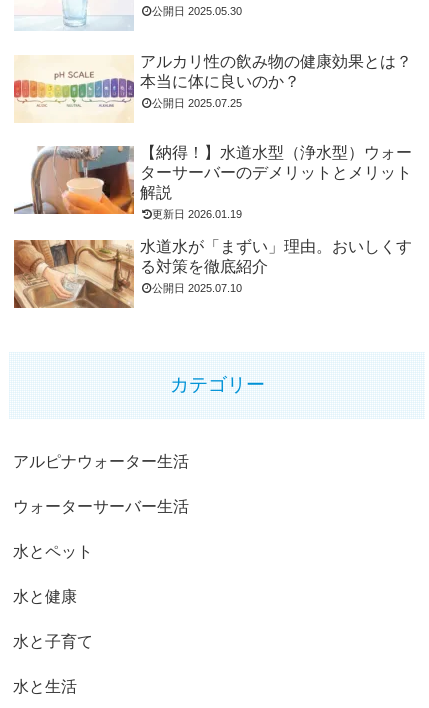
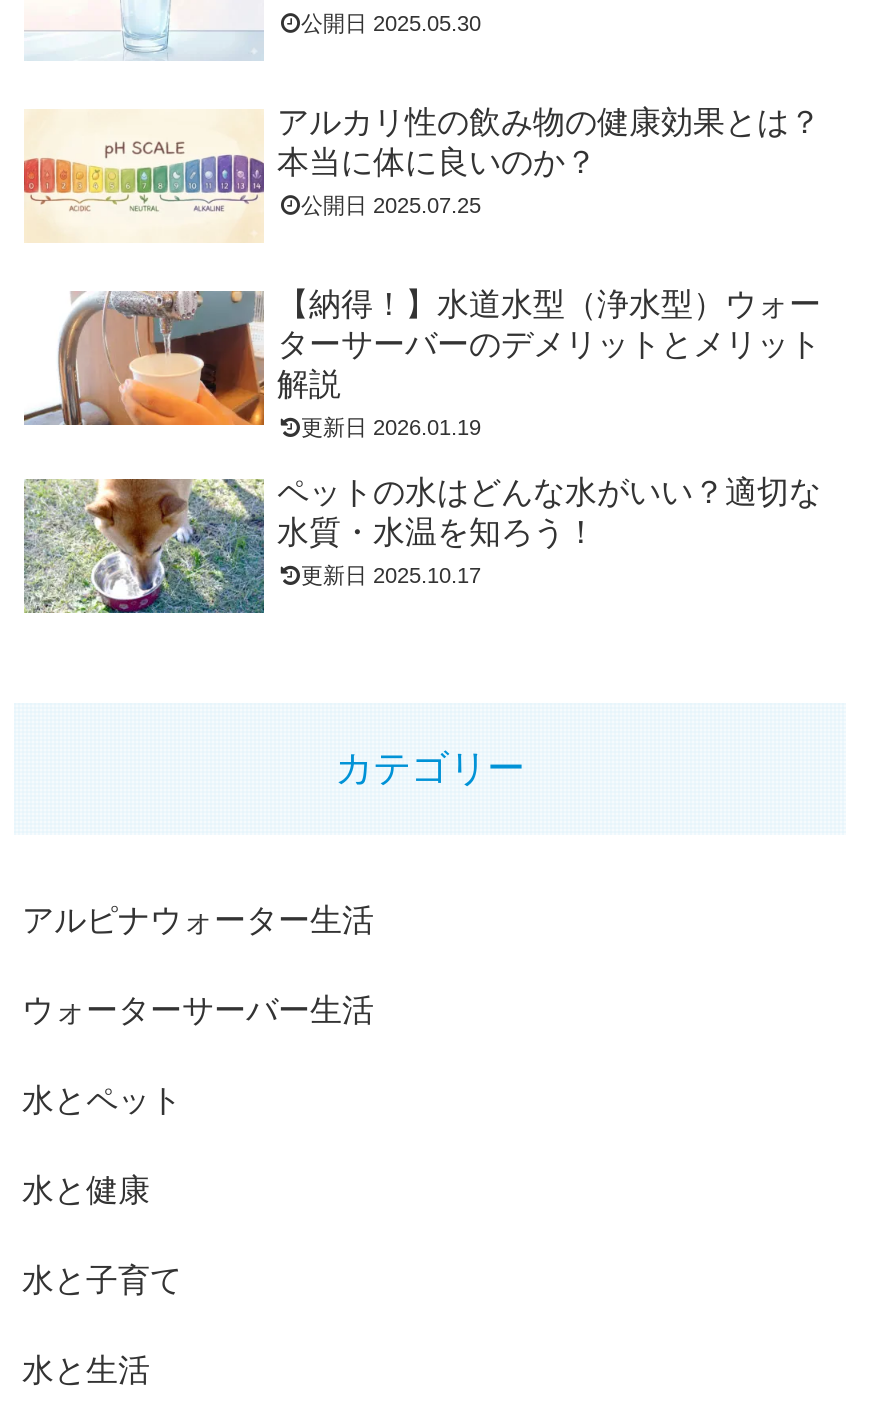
[13,238,412,309] [image] | 水道水が「まずい」理由。おいしくす | る対策を徹底紹介 | 公開日2025.07.10 -> [22,474,821,616] [image] | ペットの水はどんな水がいい？適切な | 水質・水温を知ろう！ | 更新日2025.10.17

